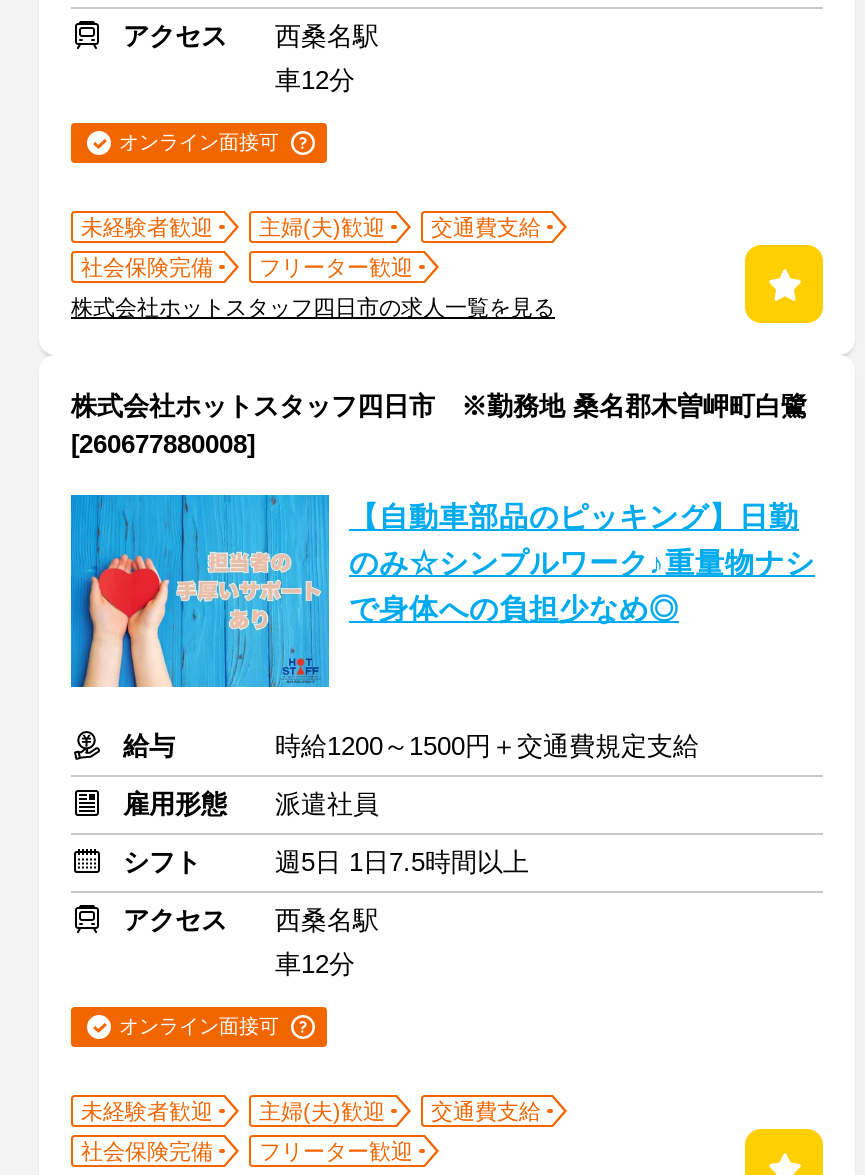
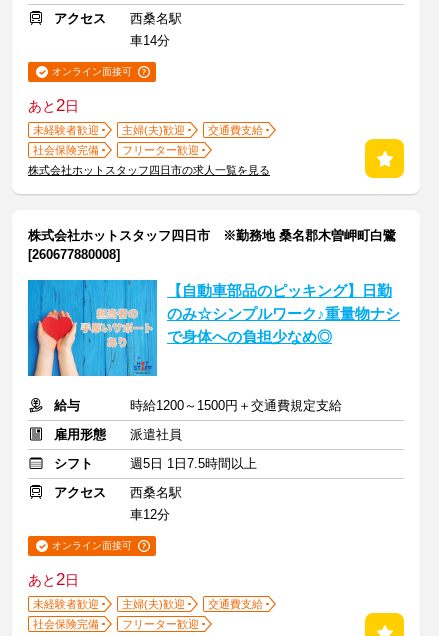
[275,65,355,95] 車12分 -> [130,33,170,48] 車14分
none -> [28,96,79,115] あと2日
none -> [28,570,79,589] あと2日

